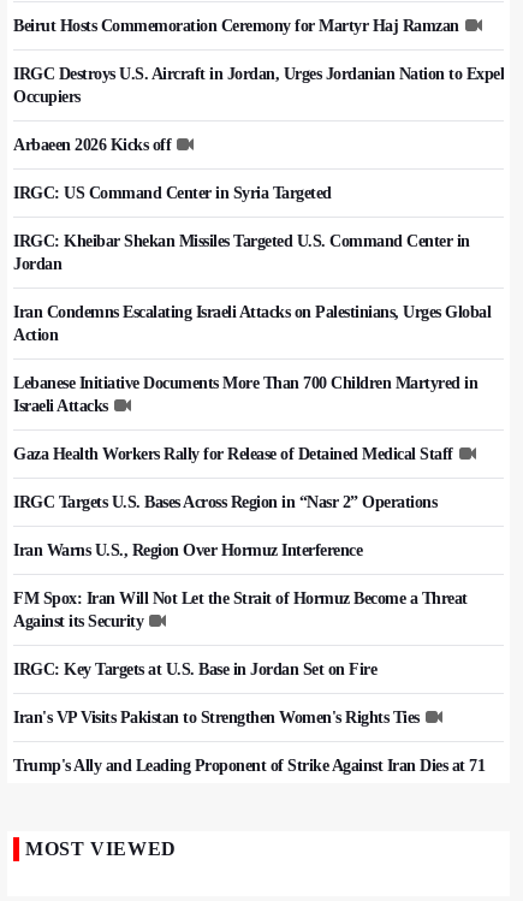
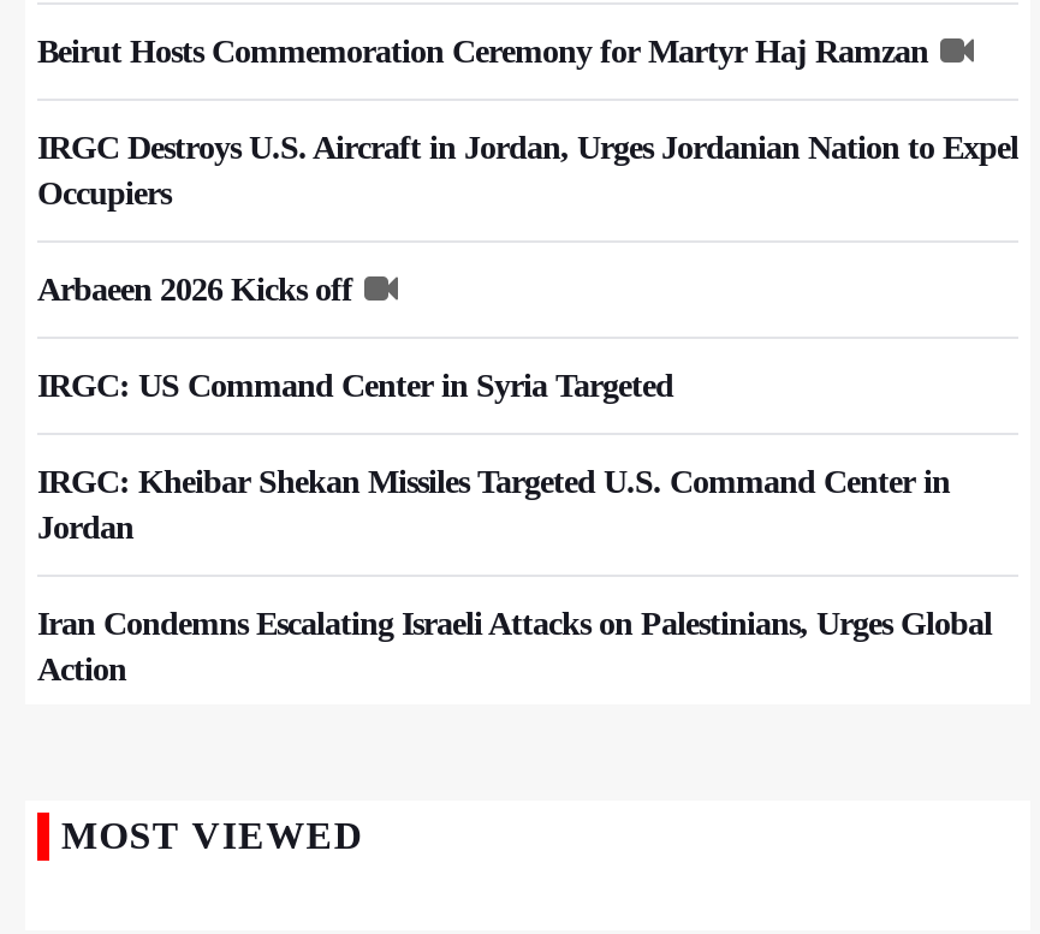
[13,374,485,775] Lebanese Initiative Documents More Than 700 Children Martyred in | Israeli Attacks | Gaza Health Workers Rally for Release of Detained Medical Staff | IRGC Targets U.S. Bases Across Region in “Nasr 2” Operations | Iran Warns U.S., Region Over Hormuz Interference | FM Spox: Iran Will Not Let the Strait of Hormuz Become a Threat | Against its Security | IRGC: Key Targets at U.S. Base in Jordan Set on Fire | Iran's VP Visits Pakistan to Strengthen Women's Rights Ties | Trump's Ally and Leading Proponent of Strike Against Iran Dies at 71 -> none

